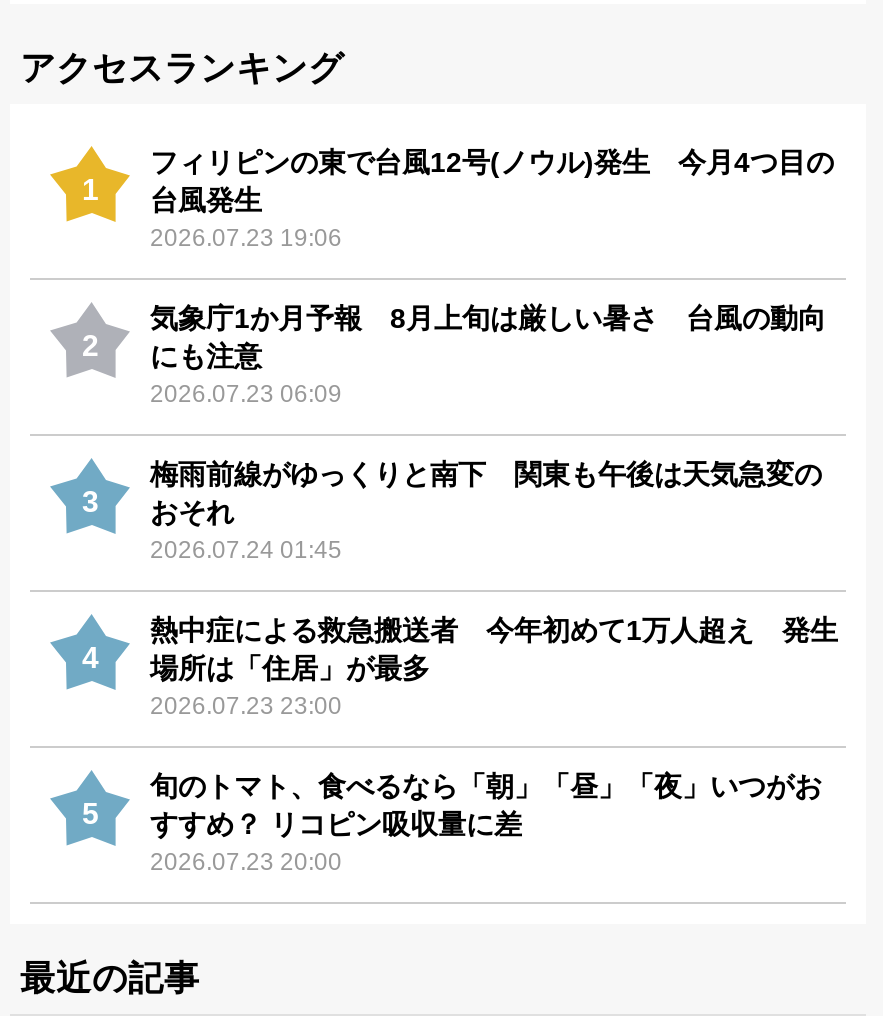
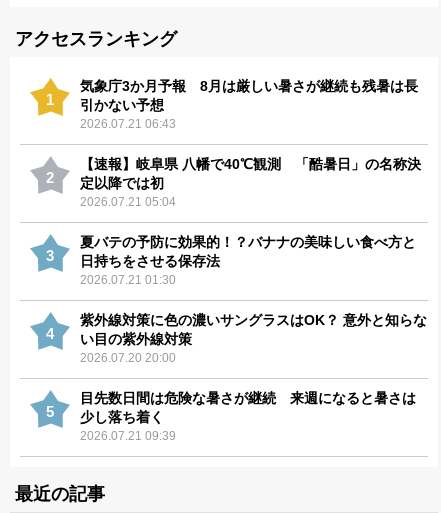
[150,145,834,251] フィリピンの東で台風12号(ノウル)発生 今月4つ目の | 台風発生 | 2026.07.23 19:06 -> [80,77,418,130] 気象庁3か月予報 8月は厳しい暑さが継続も残暑は長 | 引かない予想 | 2026.07.21 06:43
[150,301,826,407] 気象庁1か月予報 8月上旬は厳しい暑さ 台風の動向 | にも注意 | 2026.07.23 06:09 -> [80,155,421,208] 【速報】岐阜県 八幡で40℃観測 「酷暑日」の名称決 | 定以降では初 | 2026.07.21 05:04
[150,457,822,563] 梅雨前線がゆっくりと南下 関東も午後は天気急変の | おそれ | 2026.07.24 01:45 -> [80,233,416,286] 夏バテの予防に効果的！？バナナの美味しい食べ方と | 日持ちをさせる保存法 | 2026.07.21 01:30
[150,613,838,719] 熱中症による救急搬送者 今年初めて1万人超え 発生 | 場所は「住居」が最多 | 2026.07.23 23:00 -> [80,311,427,364] 紫外線対策に色の濃いサングラスはOK？ 意外と知らな | い目の紫外線対策 | 2026.07.20 20:00
[150,769,822,875] 旬のトマト、食べるなら「朝」「昼」「夜」いつがお | すすめ？ リコピン吸収量に差 | 2026.07.23 20:00 -> [80,389,416,442] 目先数日間は危険な暑さが継続 来週になると暑さは | 少し落ち着く | 2026.07.21 09:39

